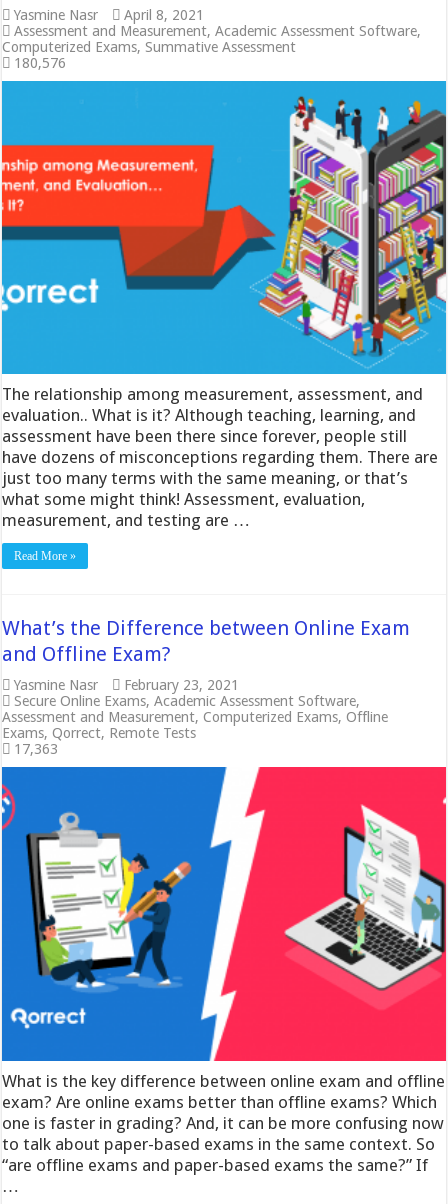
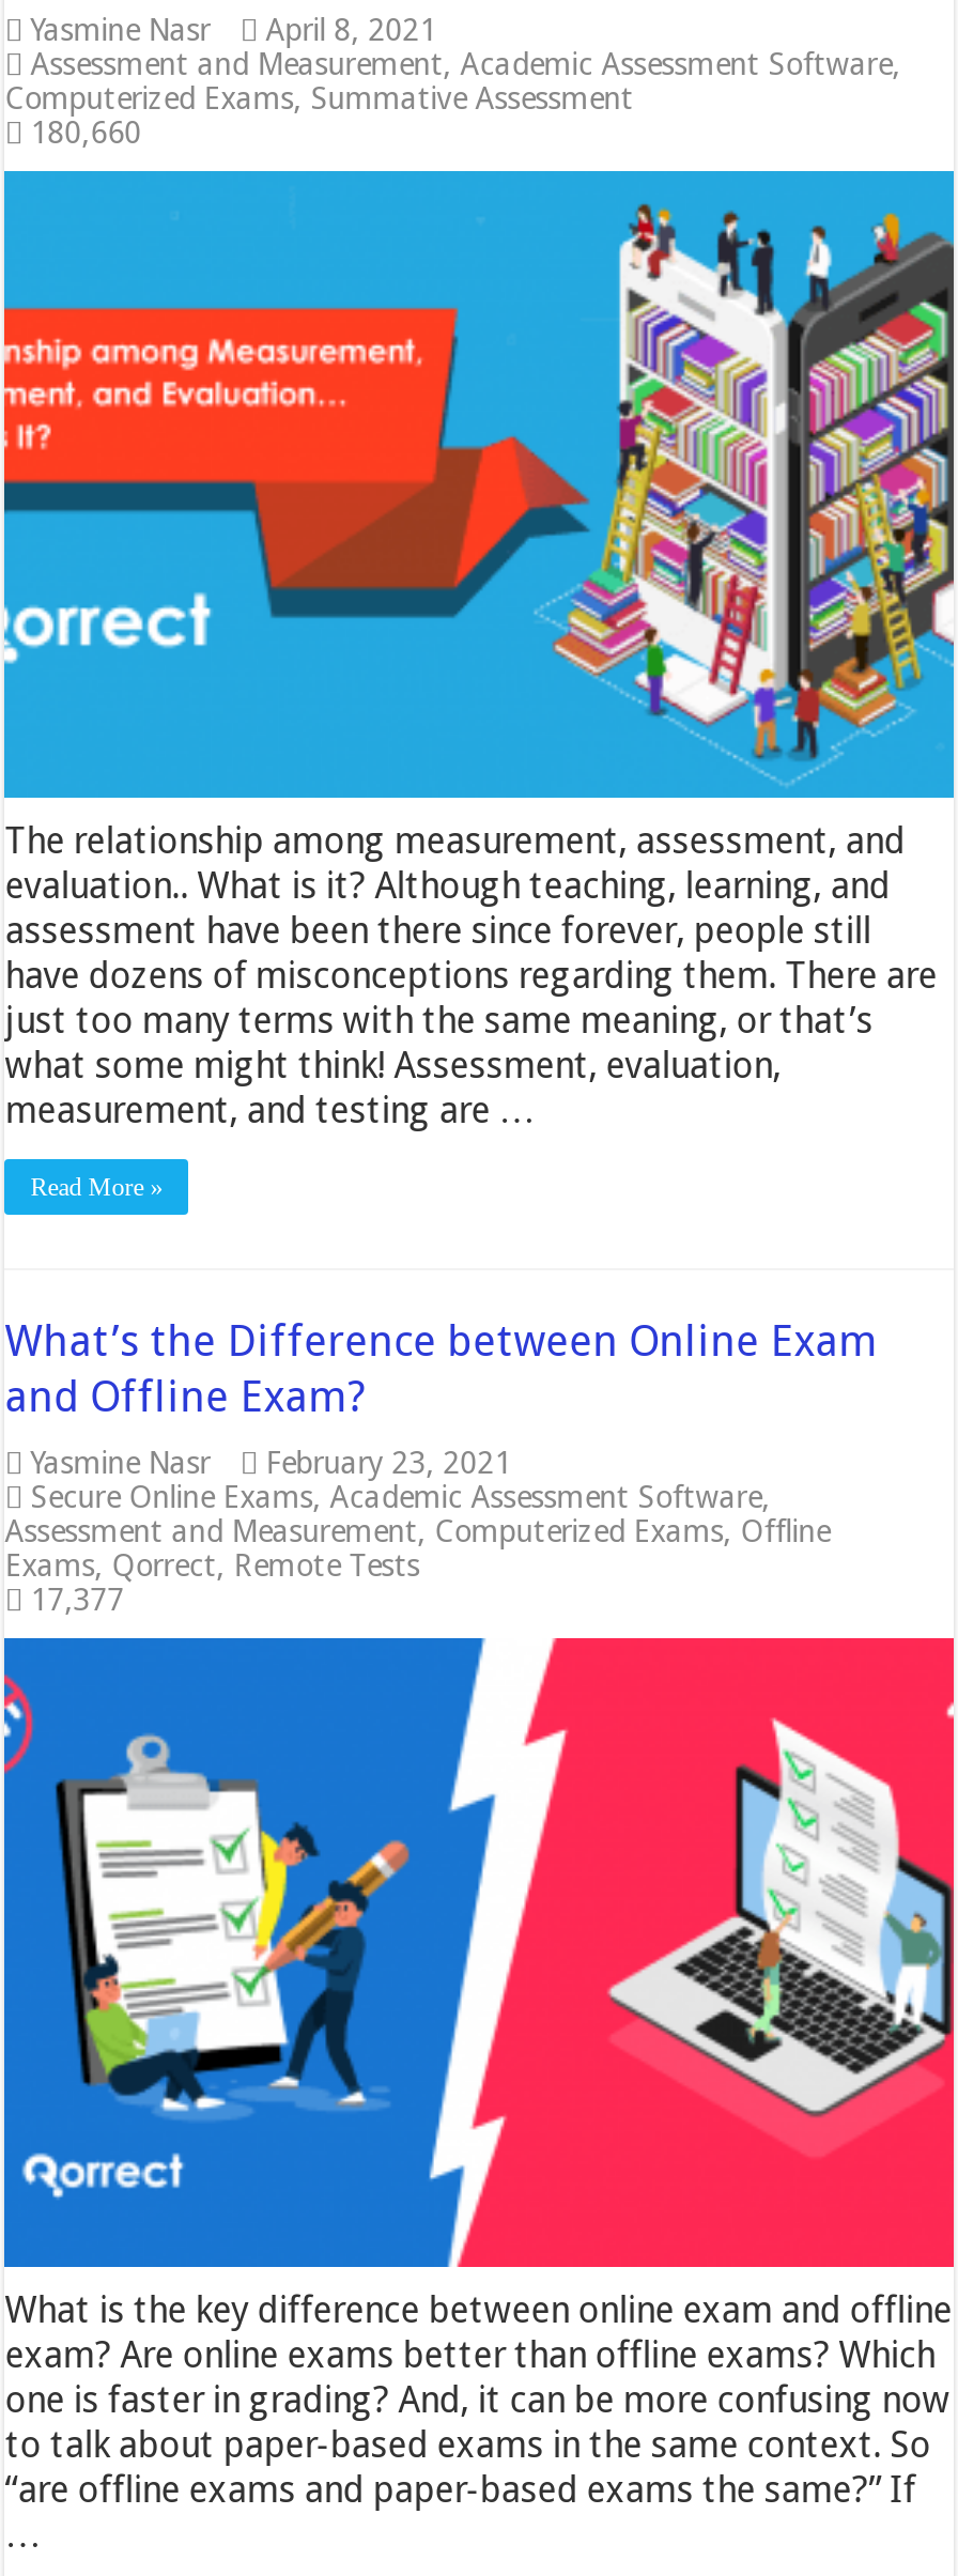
[14,55,66,71] 180,576 -> [30,115,142,149] 180,660
[14,741,58,757] 17,363 -> [30,1583,124,1617] 17,377

